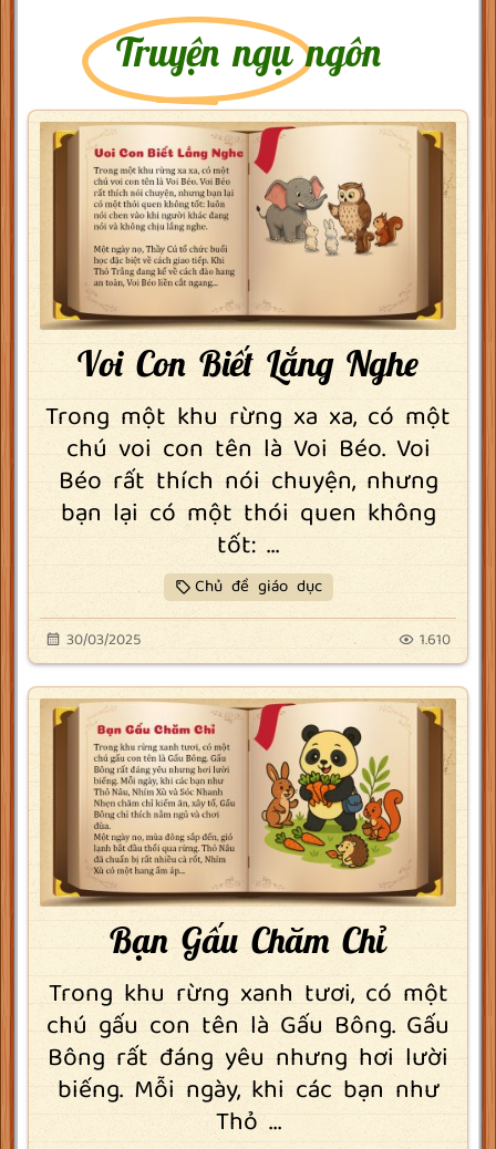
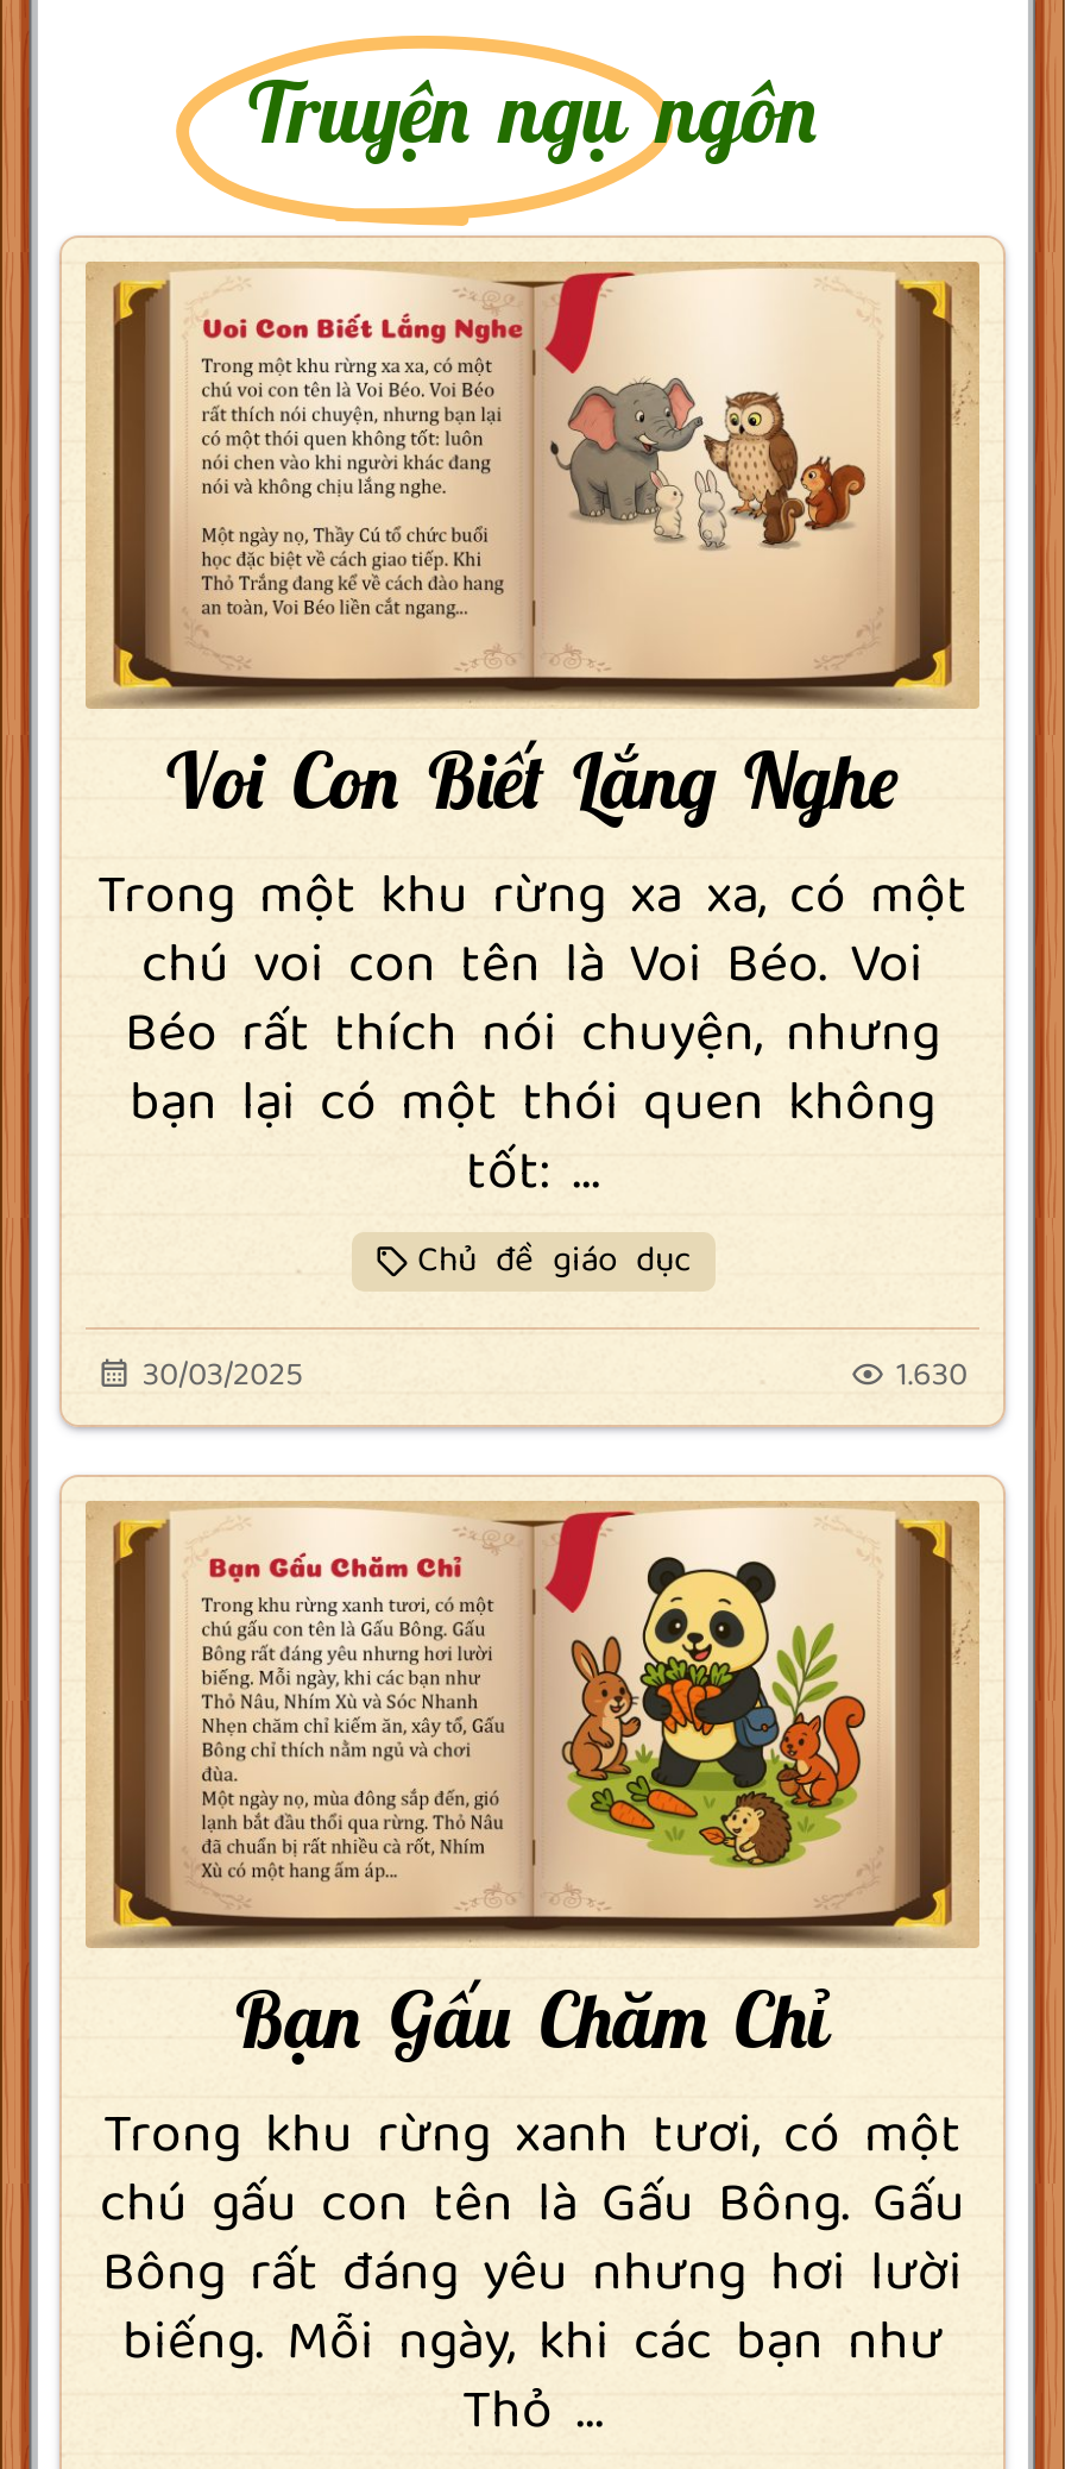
[420,628,451,653] 1.610 -> [896,1349,968,1403] 1.630

